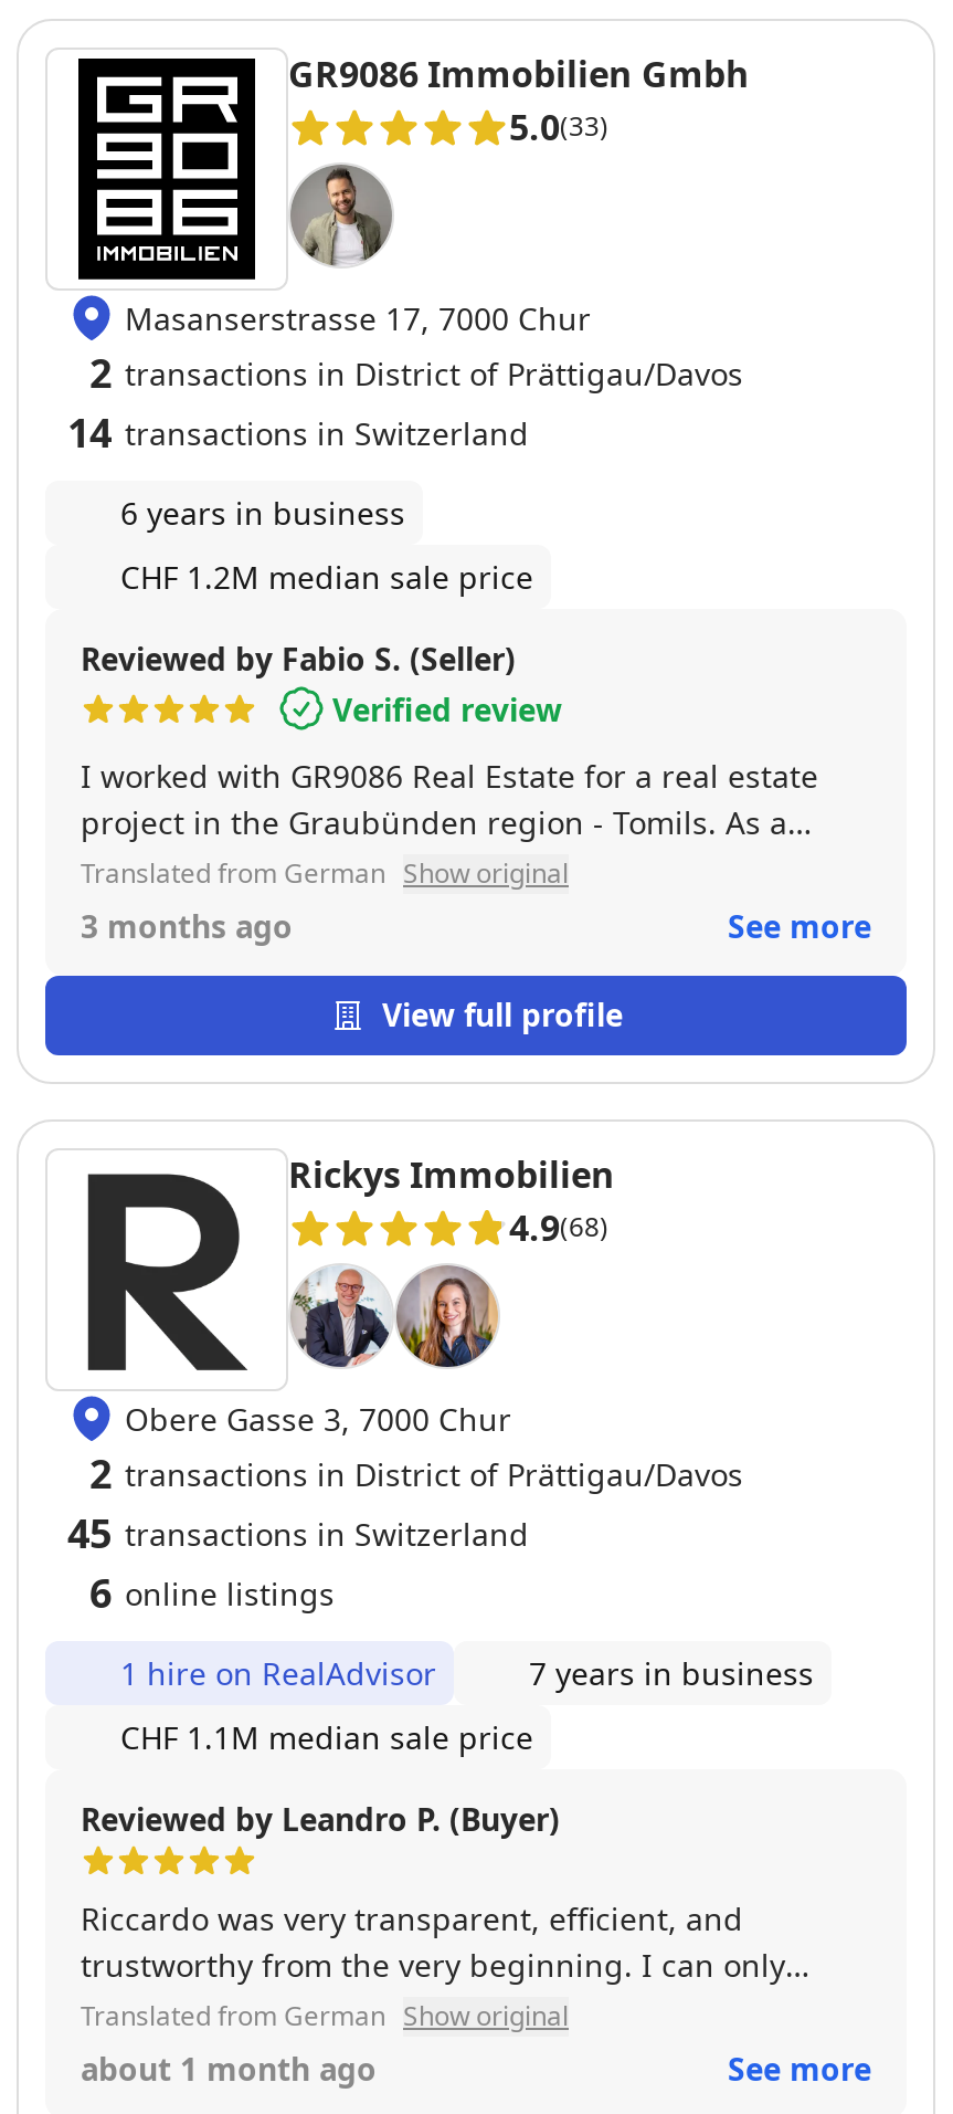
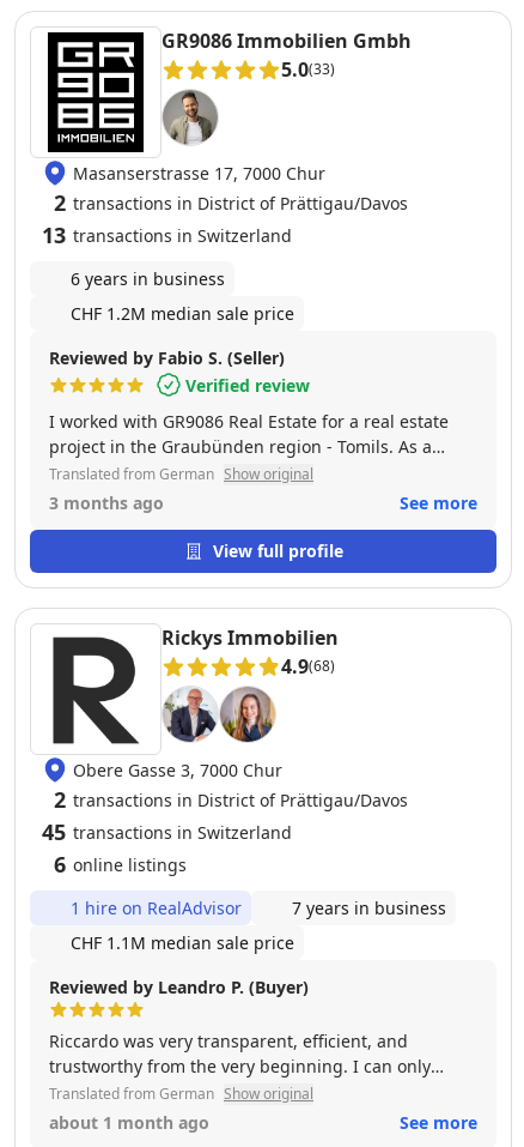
[67,406,529,459] 14 transactions in Switzerland -> [42,221,292,249] 13 transactions in Switzerland

